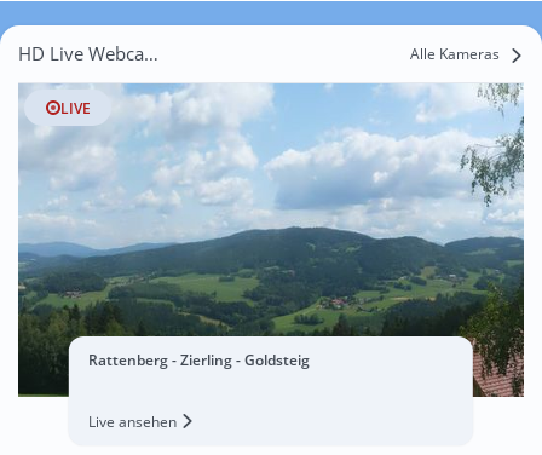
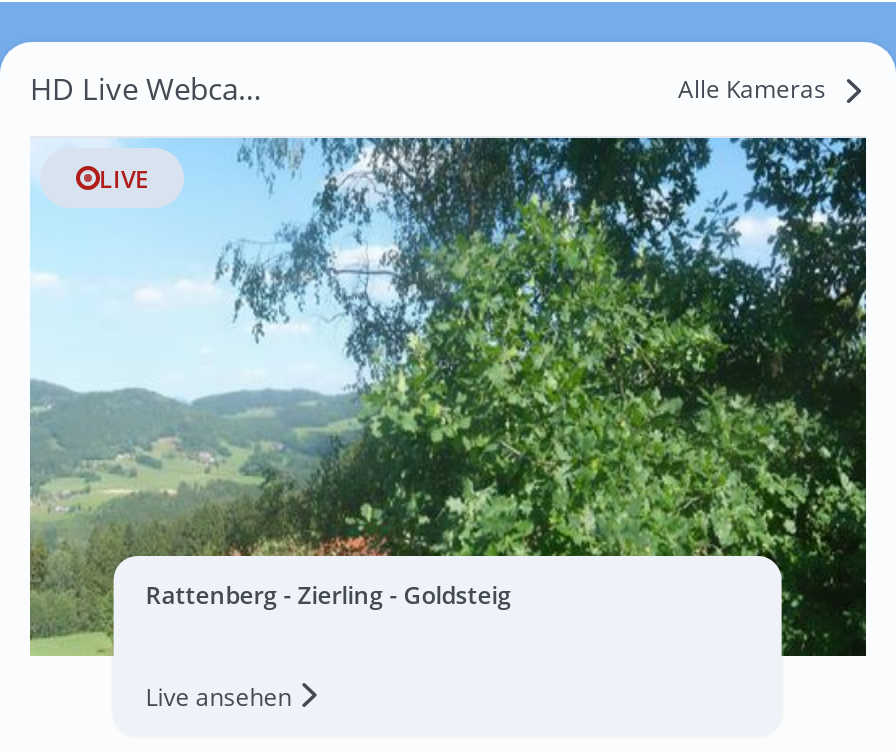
[17,83,525,398] [image] -> [28,136,868,658] [image]

